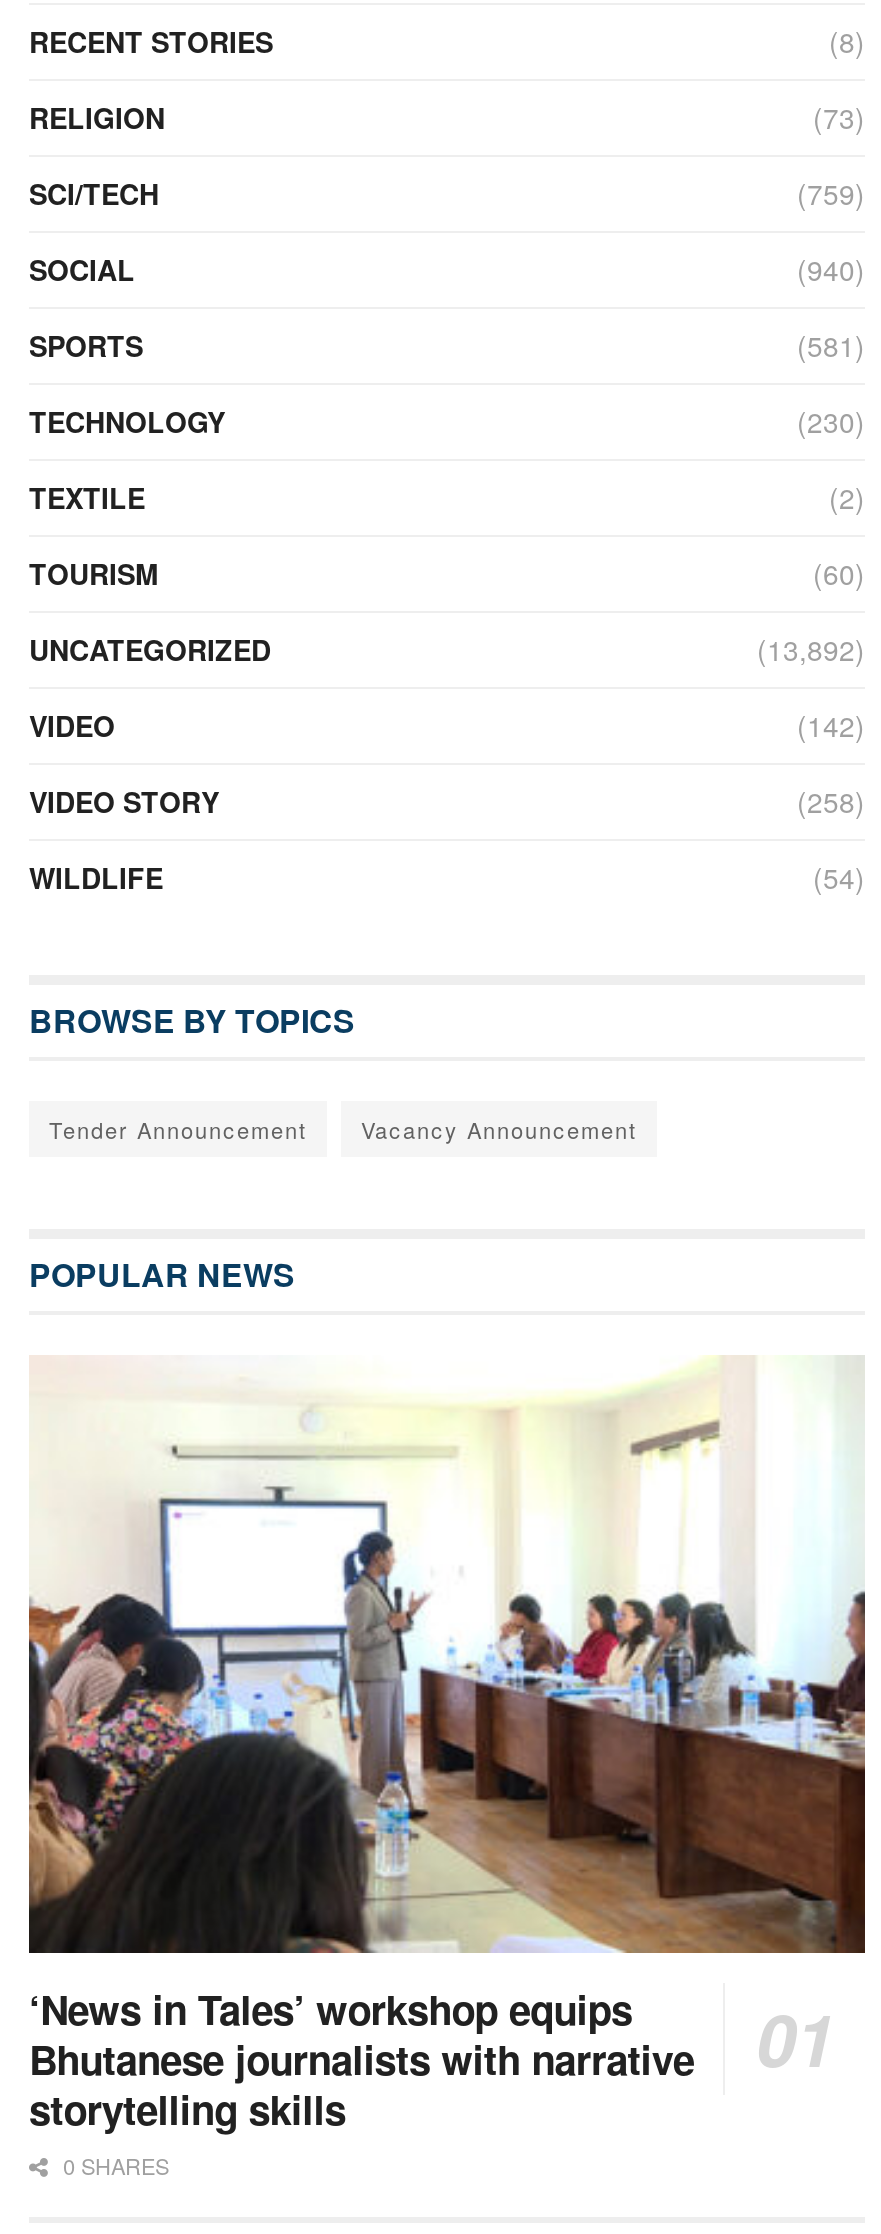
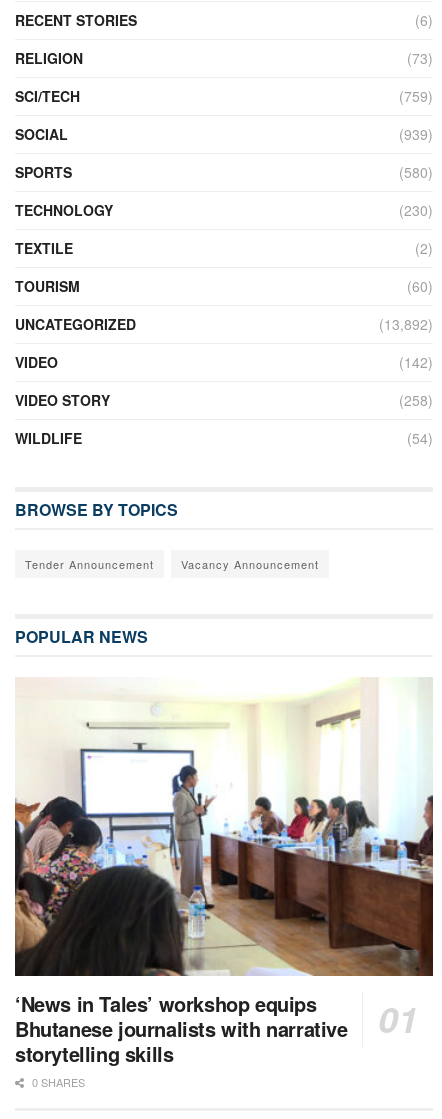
[829,21,865,61] (8) -> [415,10,433,30] (6)
[797,249,865,289] (940) -> [399,124,433,144] (939)
[797,325,865,365] (581) -> [399,162,433,182] (580)

